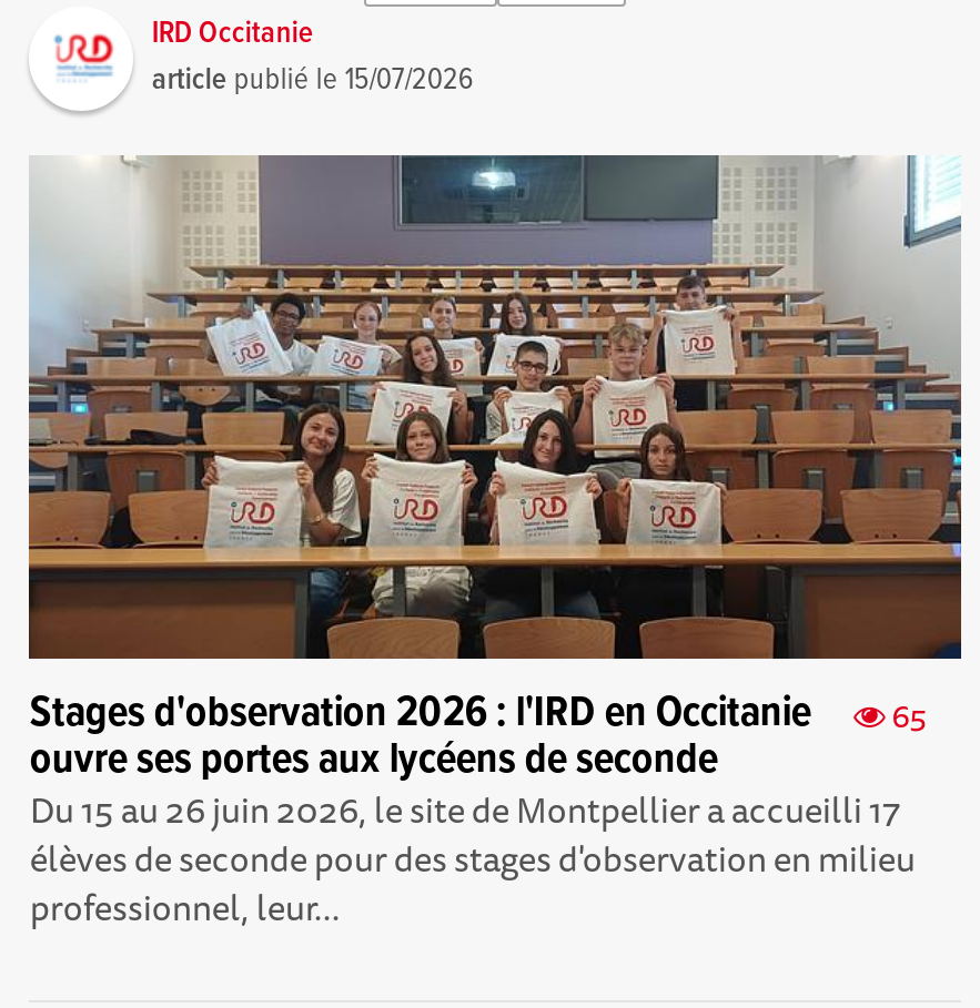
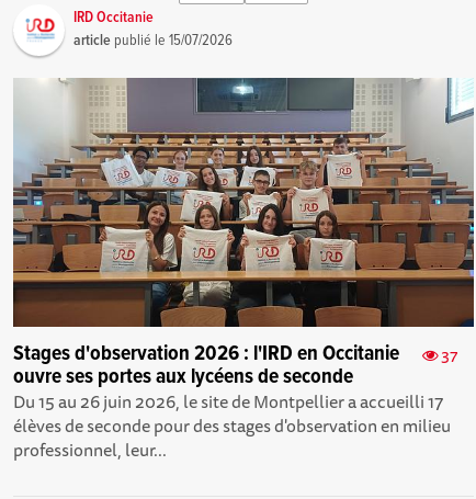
[30,685,927,743] Stages d'observation 2026 : l'IRD en Occitanie 65 -> [14,340,457,368] Stages d'observation 2026 : l'IRD en Occitanie 37

